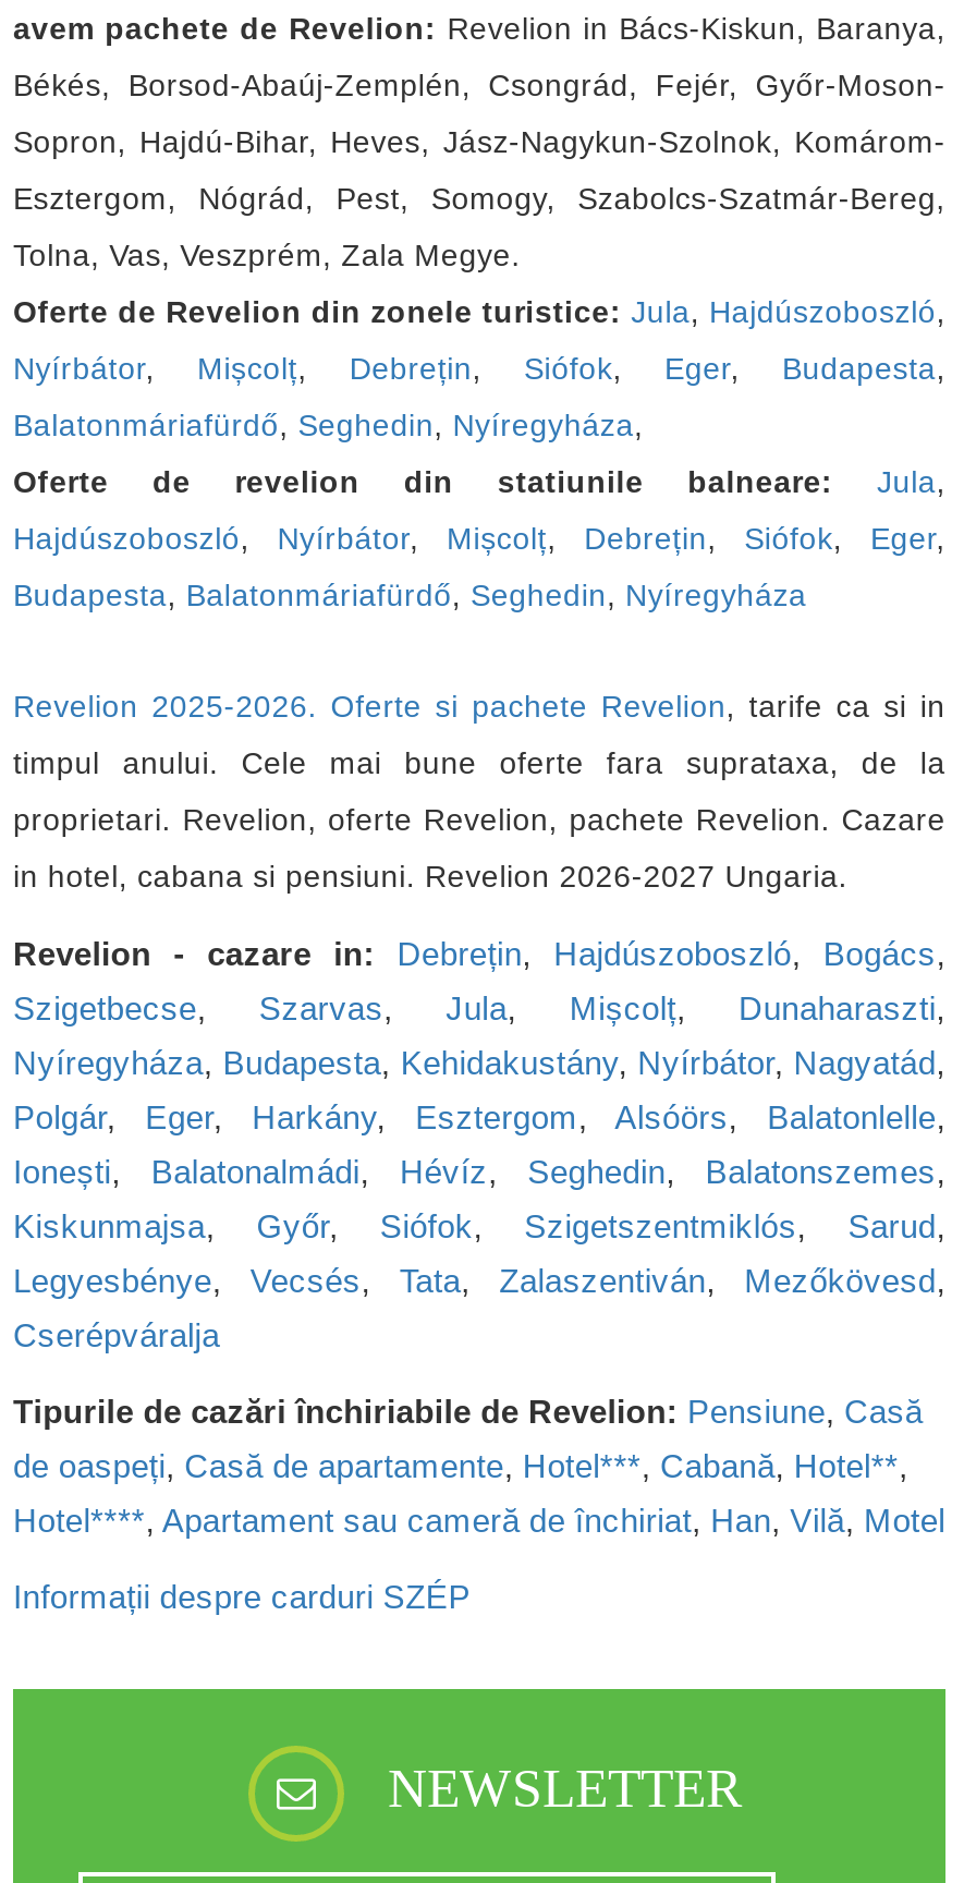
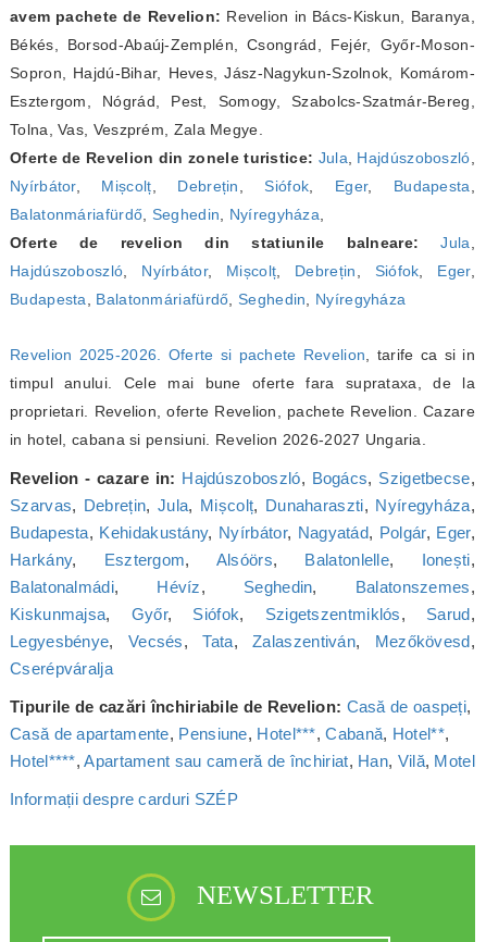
[13,935,945,972] Revelion - cazare in: | Debrețin, Hajdúszoboszló, Bogács, -> [10,469,475,487] Revelion - cazare in: Hajdúszoboszló, Bogács, Szigetbecse,
[13,989,945,1026] Szigetbecse, Szarvas, Jula, Mișcolț, Dunaharaszti, -> [10,496,475,515] Szarvas, Debrețin, Jula, Mișcolț, Dunaharaszti, Nyíregyháza,
[13,1044,945,1081] Nyíregyháza, Budapesta, Kehidakustány, Nyírbátor, Nagyatád, -> [10,523,475,542] Budapesta, Kehidakustány, Nyírbátor, Nagyatád, Polgár, Eger,
[13,1098,945,1135] Polgár, Eger, Harkány, Esztergom, Alsóörs, Balatonlelle, -> [10,550,475,569] Harkány, Esztergom, Alsóörs, Balatonlelle, Ionești,
[13,1153,945,1190] Ionești, Balatonalmádi, Hévíz, Seghedin, Balatonszemes, -> [10,578,475,596] Balatonalmádi, Hévíz, Seghedin, Balatonszemes,
[13,1393,923,1430] Tipurile de cazări închiriabile de Revelion: Pensiune, Casă -> [10,697,471,716] Tipurile de cazări închiriabile de Revelion: Casă de oaspeți,
[13,1447,908,1484] de oaspeți, Casă de apartamente, Hotel***, Cabană, Hotel**, -> [10,724,449,743] Casă de apartamente, Pensiune, Hotel***, Cabană, Hotel**,

